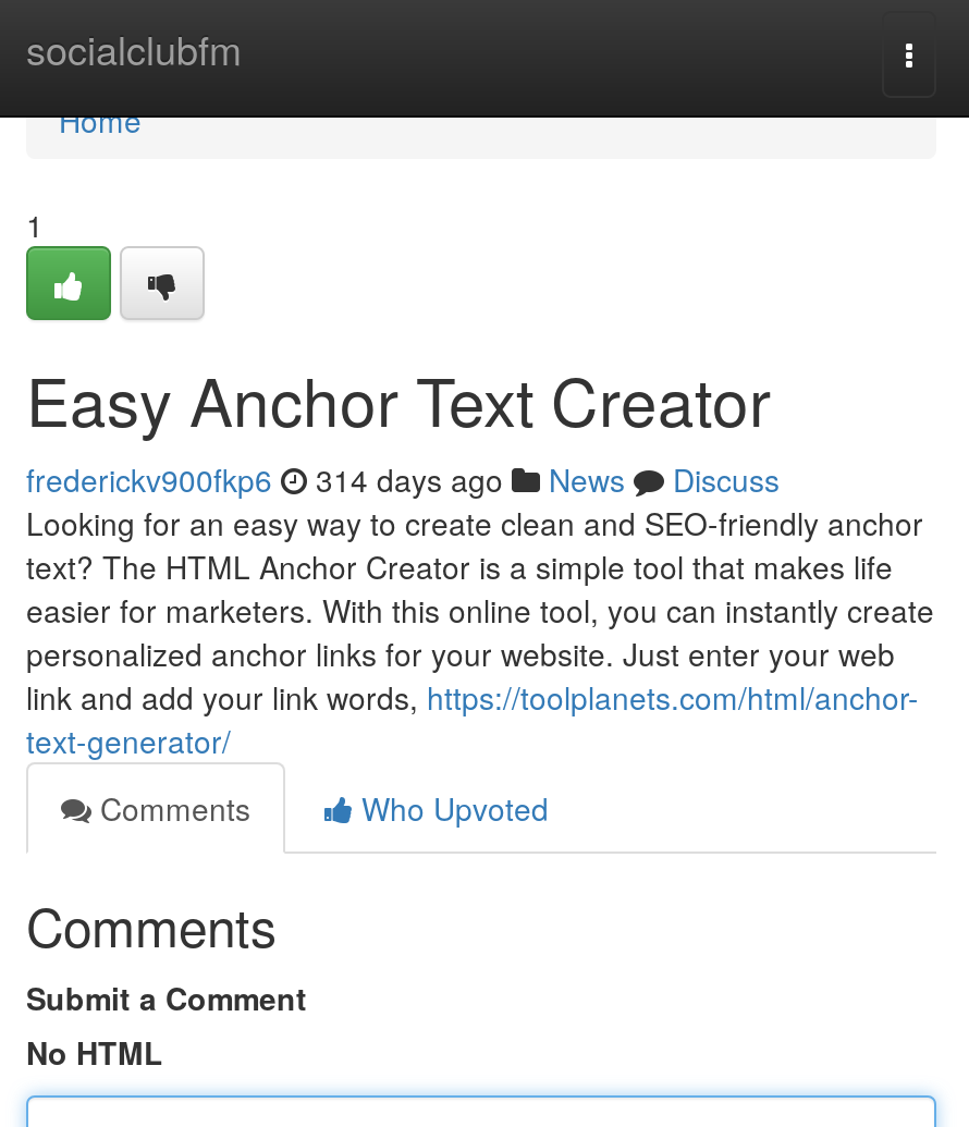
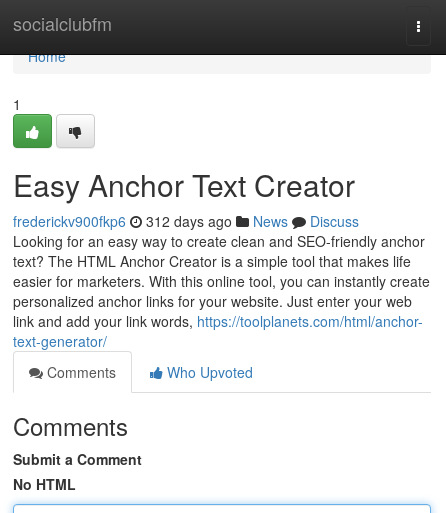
[26,457,780,501] frederickv900fkp6 314 days ago News Discuss -> [13,211,359,231] frederickv900fkp6 312 days ago News Discuss

